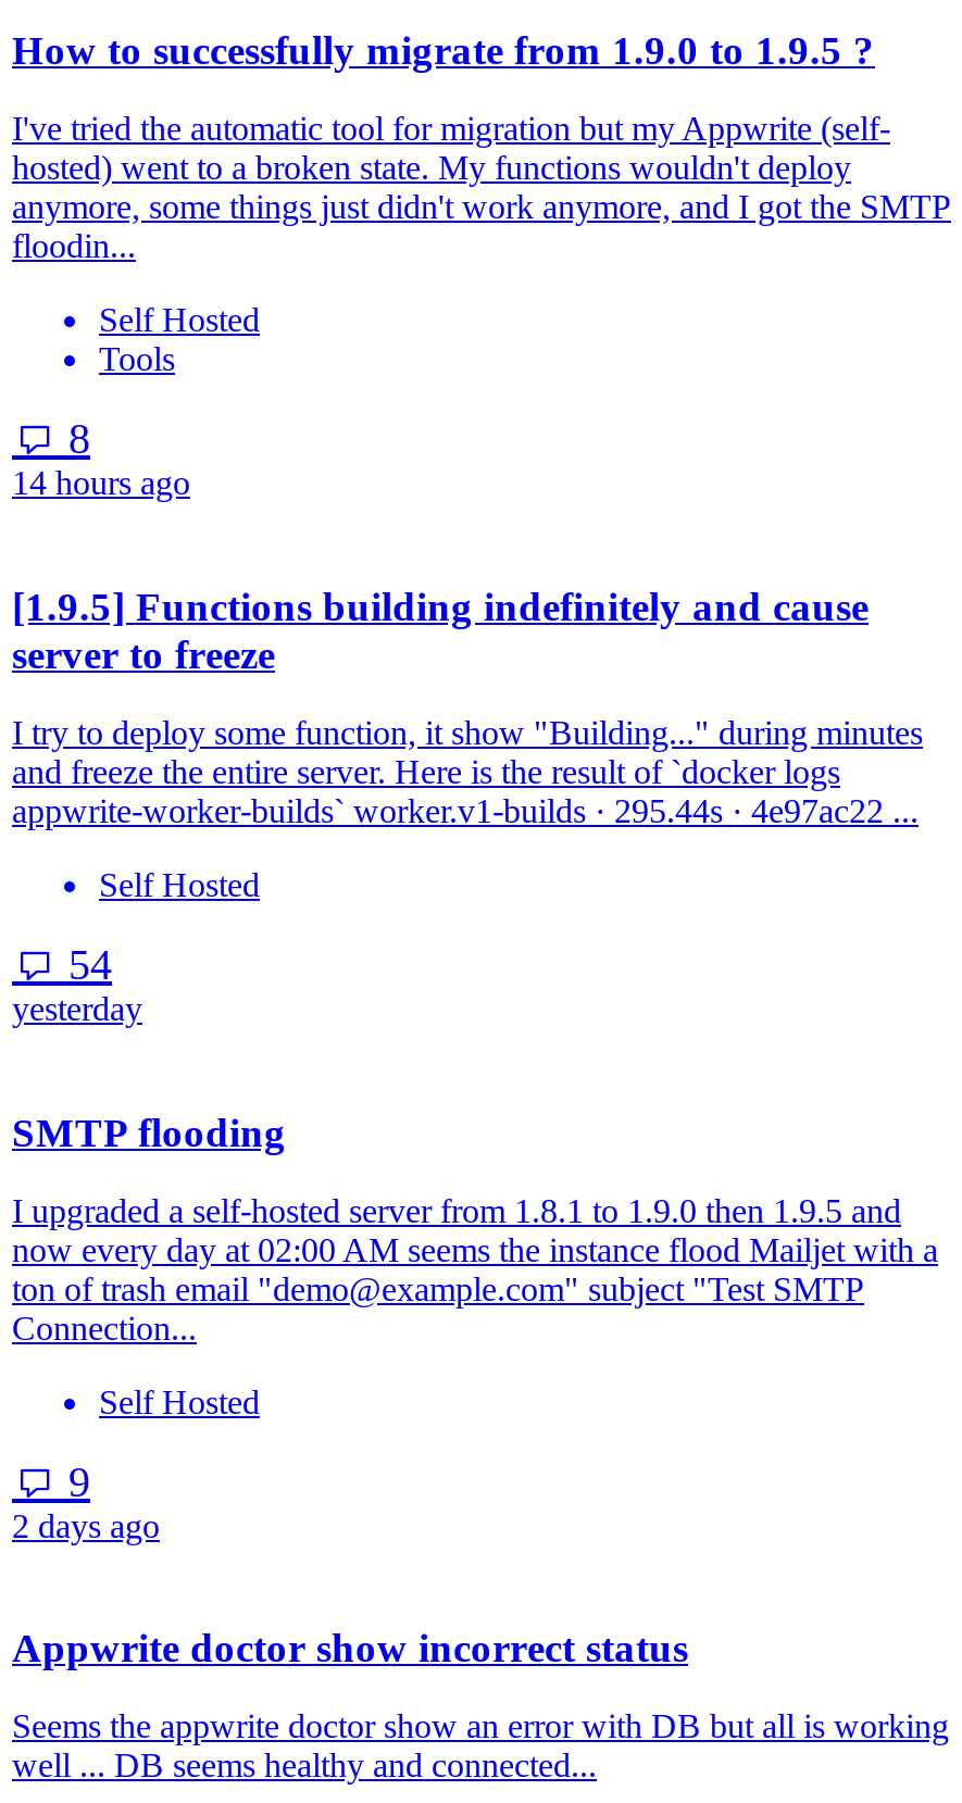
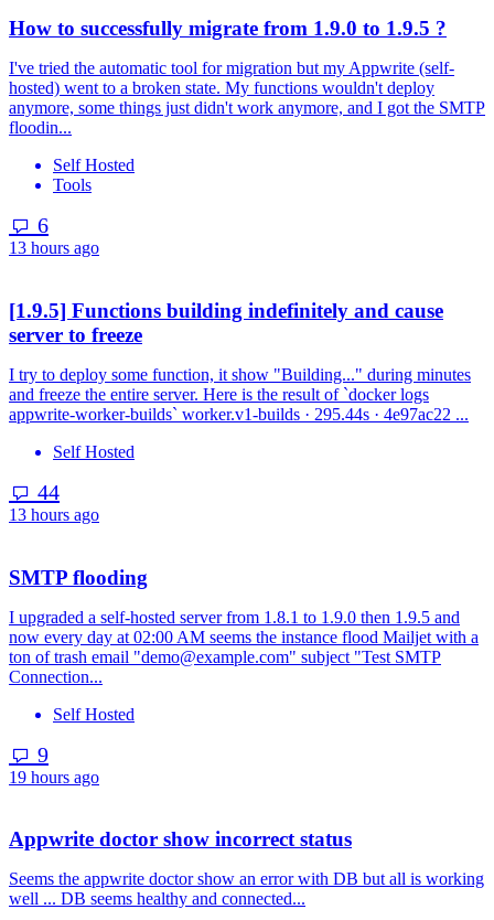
[68,419,90,462] 8 -> [37,215,49,237] 6
[12,464,190,501] 14 hours ago -> [9,238,99,257] 13 hours ago
[12,944,142,1027] 54 | yesterday -> [9,482,99,524] 44 | 13 hours ago
[12,1507,160,1543] 2 days ago -> [9,767,99,786] 19 hours ago

